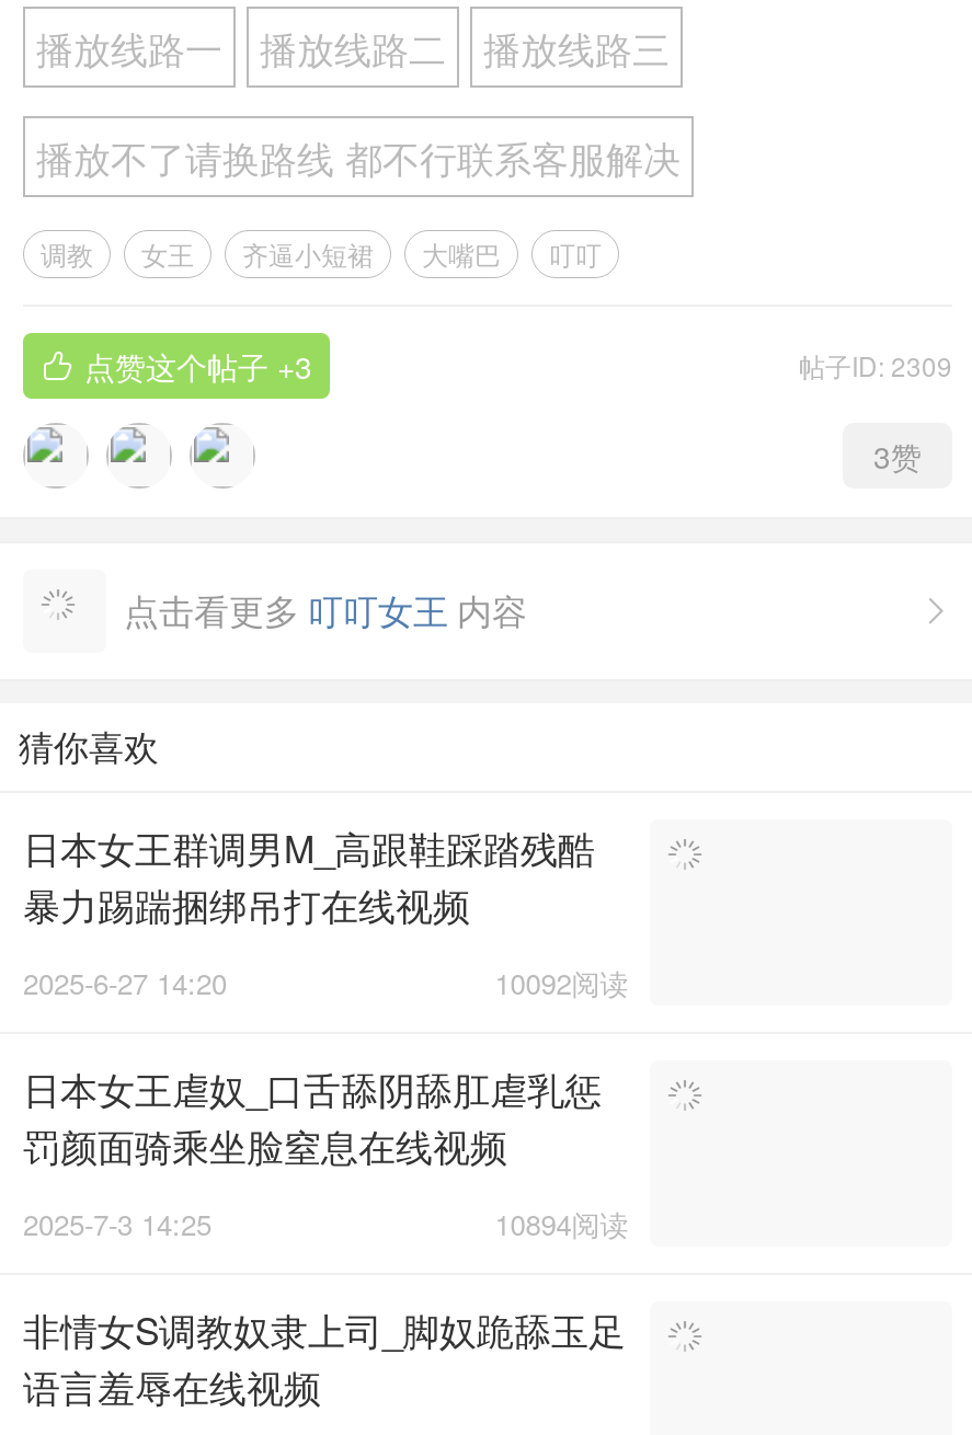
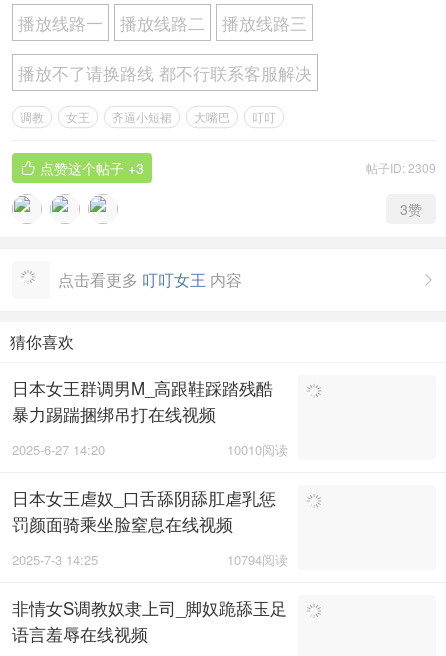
[495,962,628,1003] 10092阅读 -> [227,440,288,459] 10010阅读
[495,1203,628,1244] 10894阅读 -> [227,550,288,569] 10794阅读

